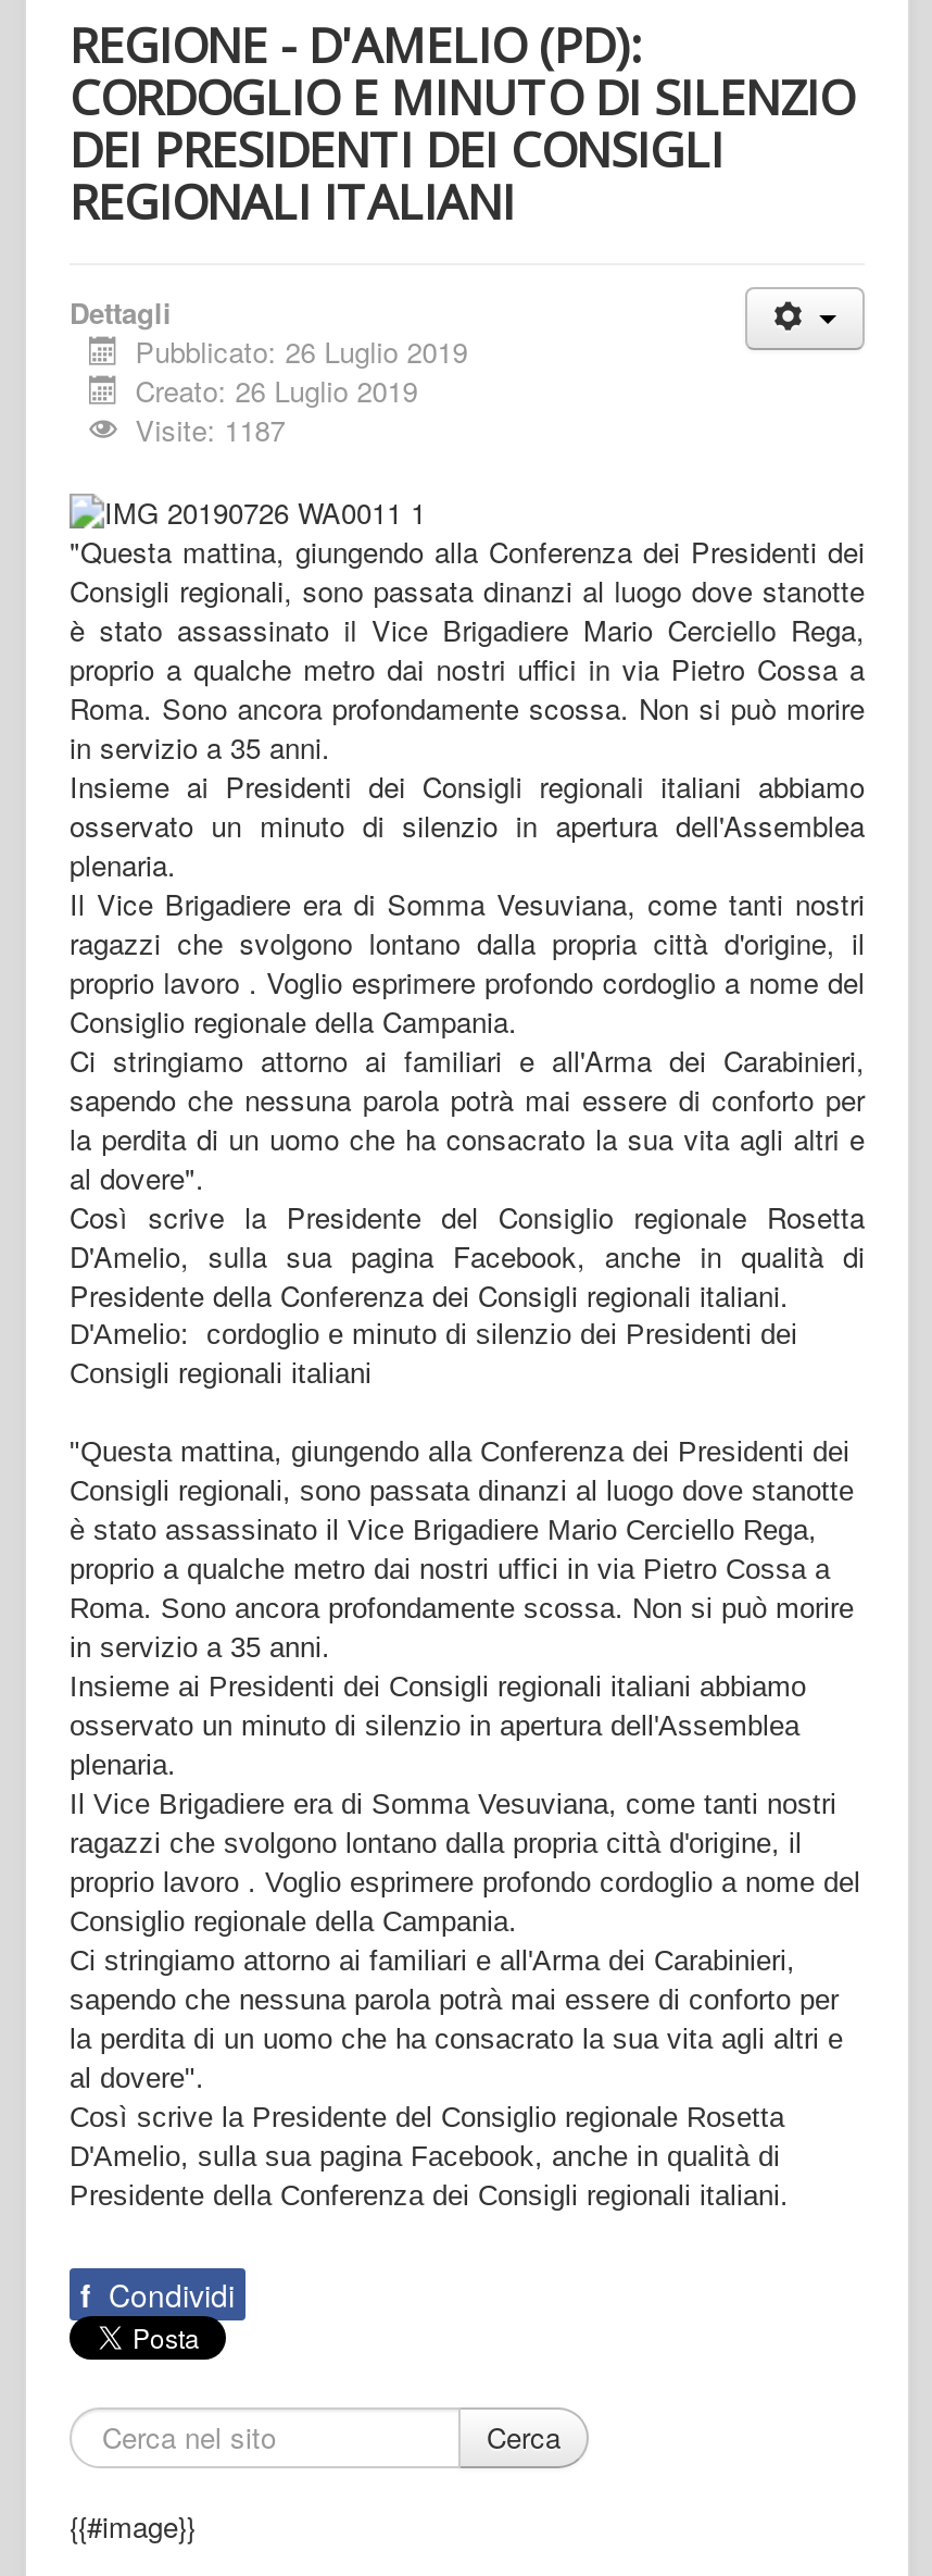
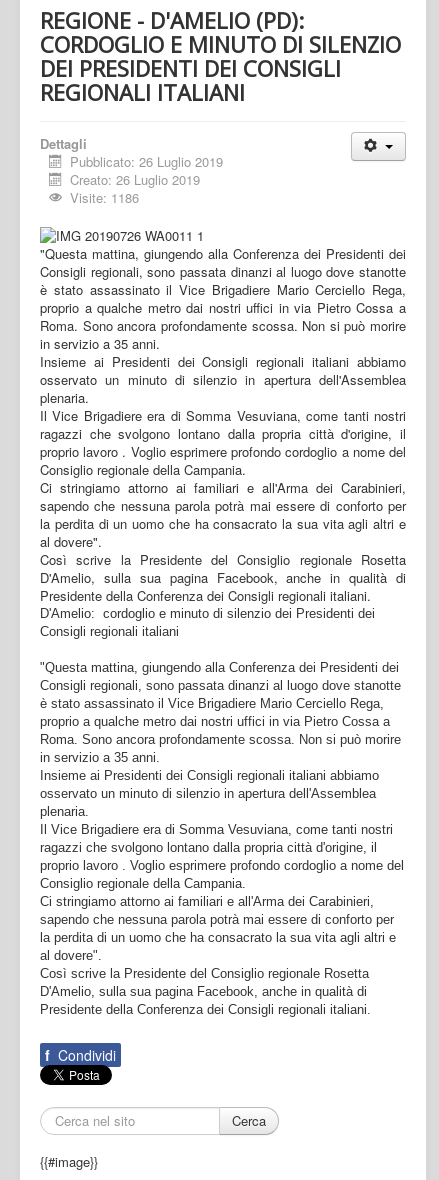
[135,409,285,450] Visite: 1187 -> [70,188,139,207] Visite: 1186

